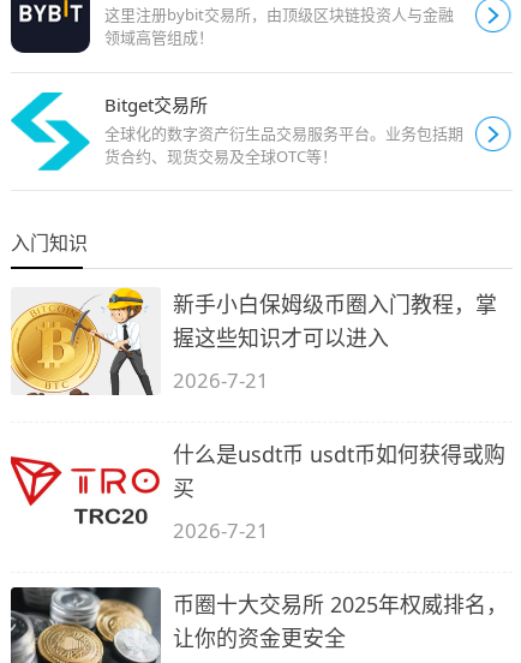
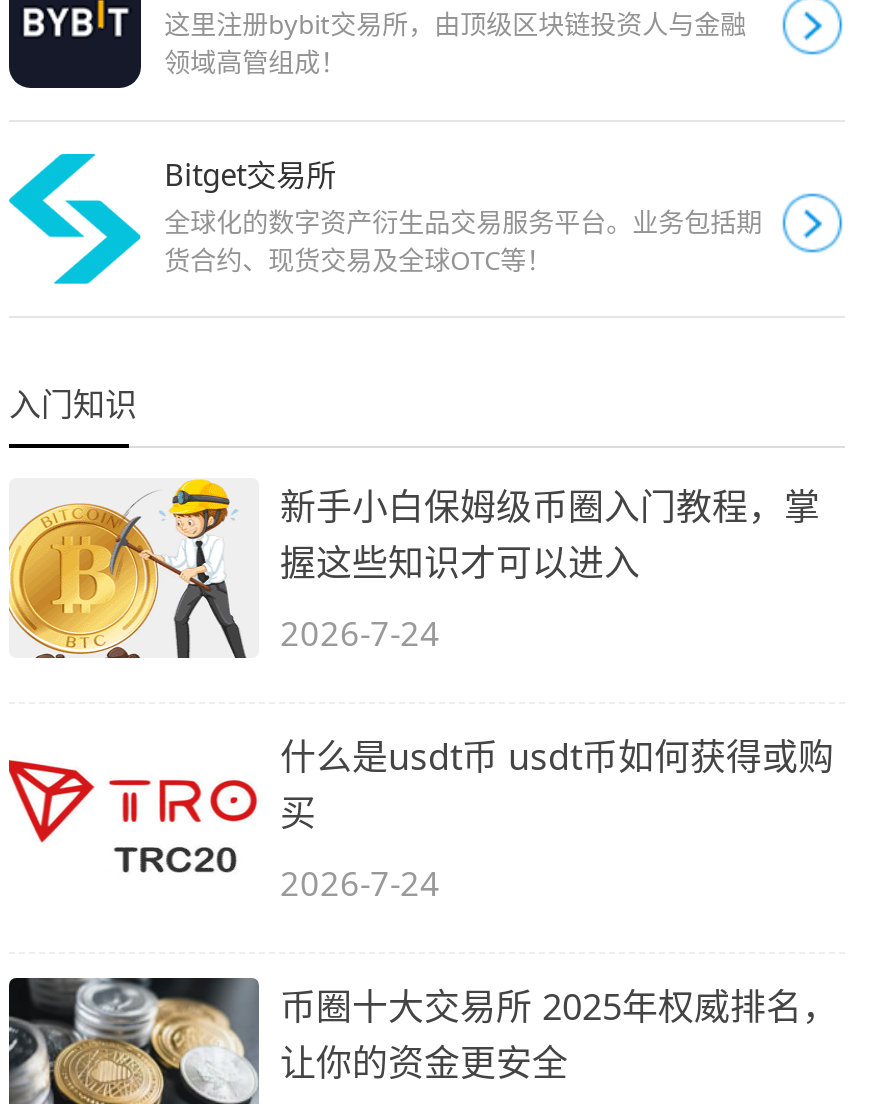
[173,367,269,394] 2026-7-21 -> [280,611,440,657] 2026-7-24
[173,516,269,544] 2026-7-21 -> [280,860,440,906] 2026-7-24

